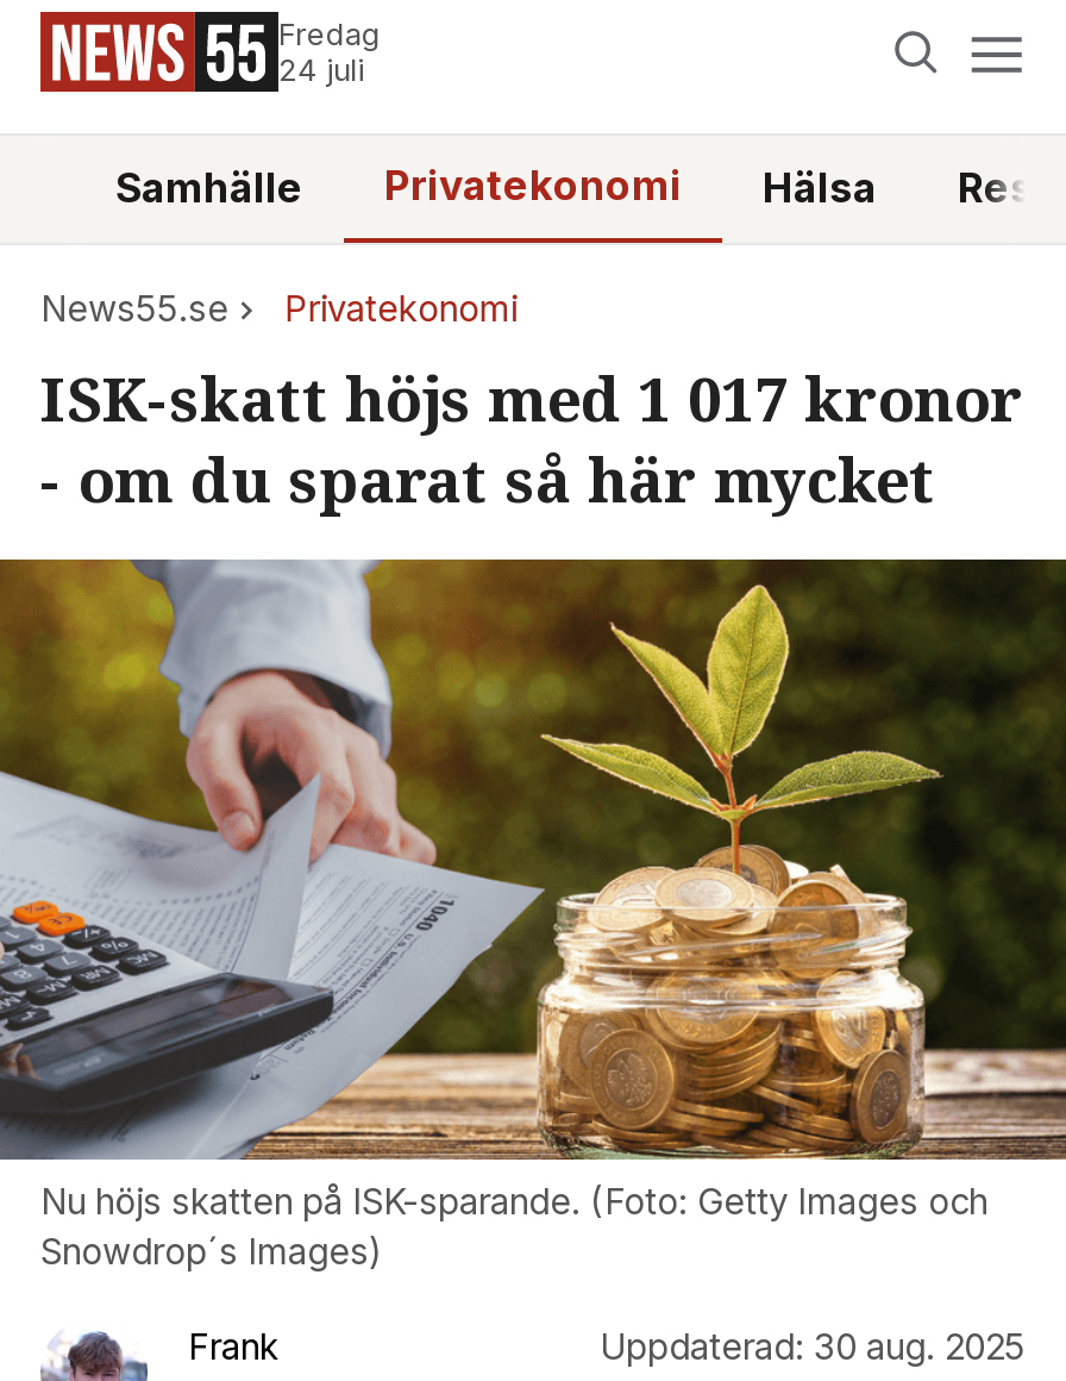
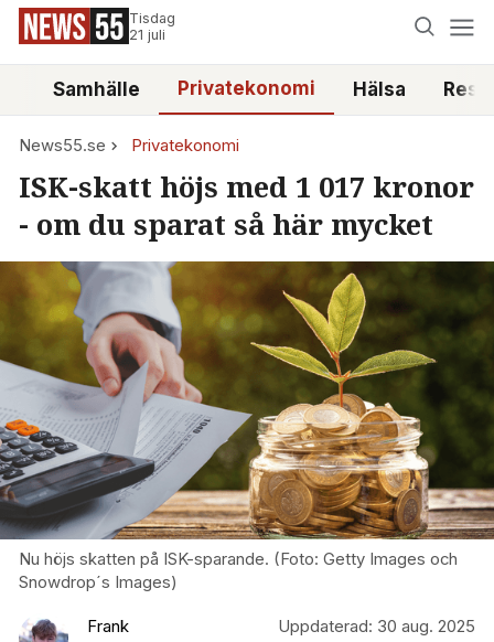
[278,17,381,88] Fredag | 24 juli -> [129,10,175,43] Tisdag | 21 juli

